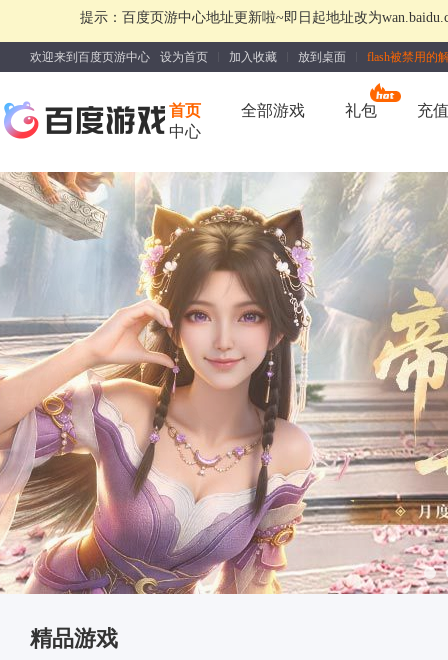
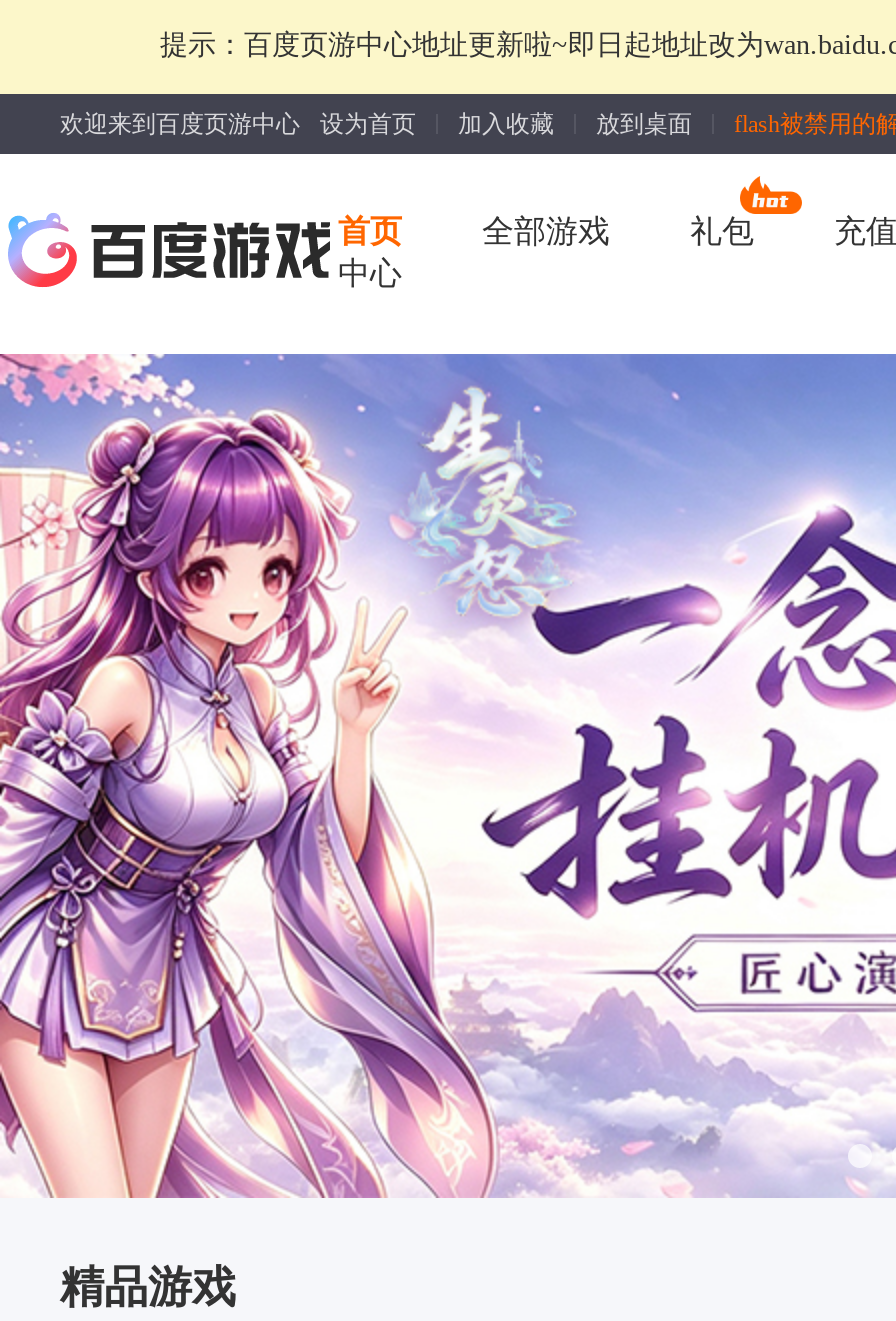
[3,171,445,595] [image] -> [6,352,890,1200] [image]

